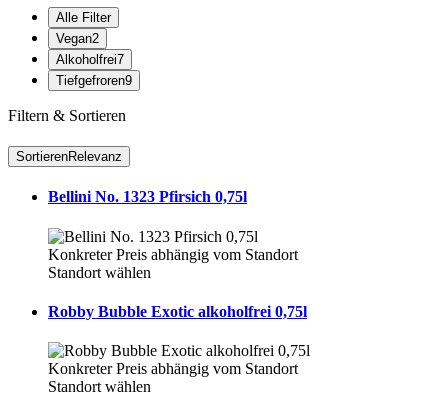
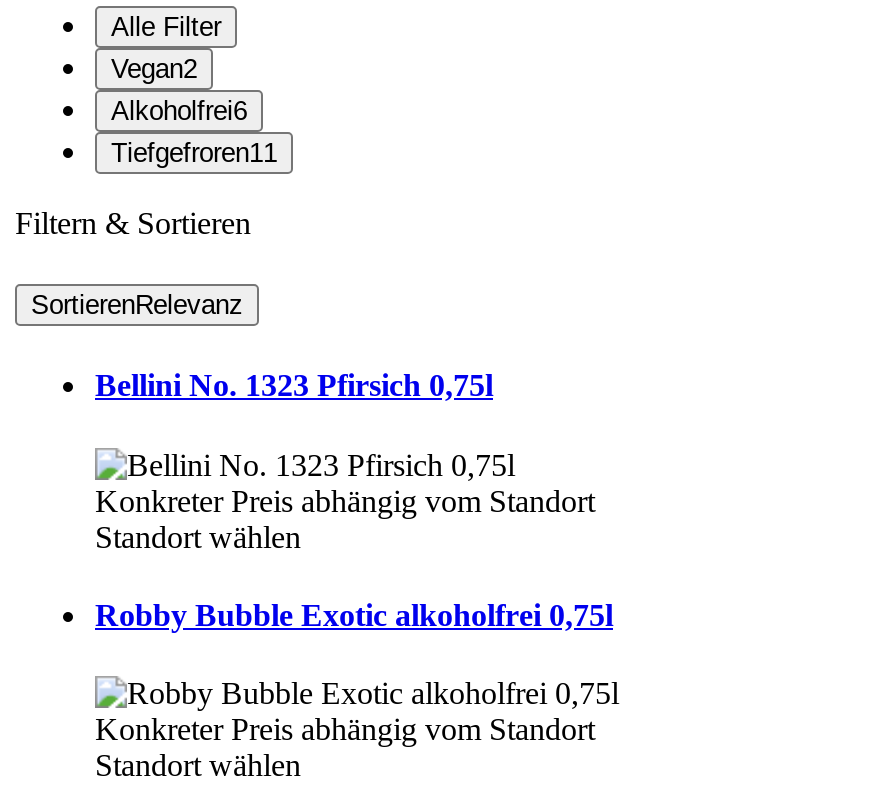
[56,52,124,67] Alkoholfrei7 -> [111,96,247,126] Alkoholfrei6
[56,73,132,88] Tiefgefroren9 -> [111,138,277,168] Tiefgefroren11

